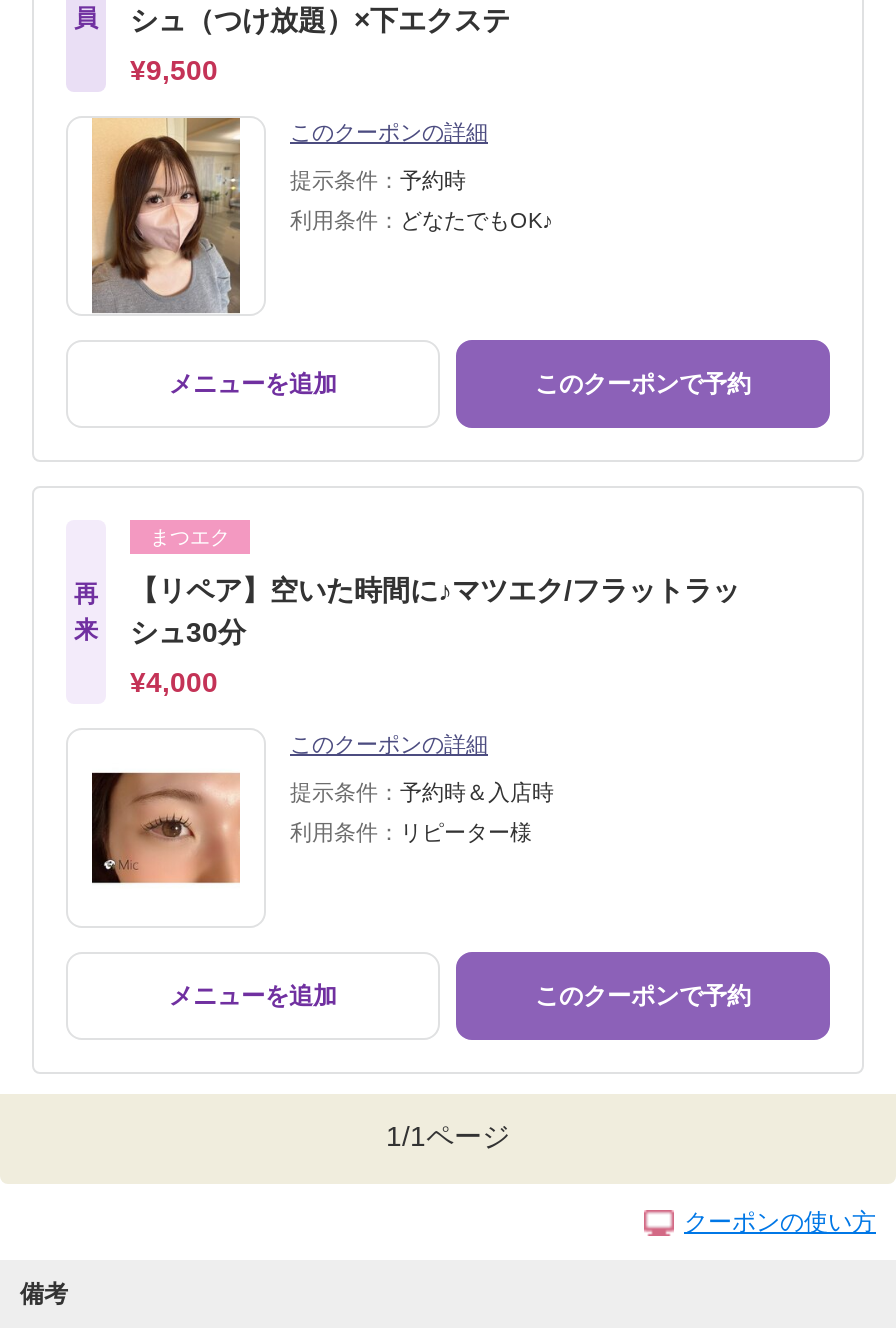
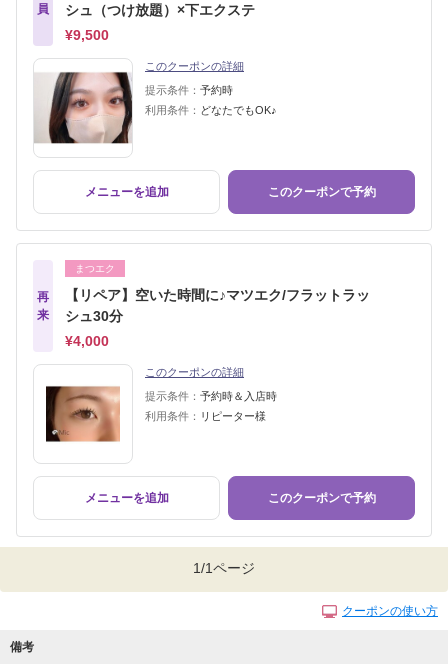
[70,116,264,316] [image] -> [34,59,133,157] [image]

